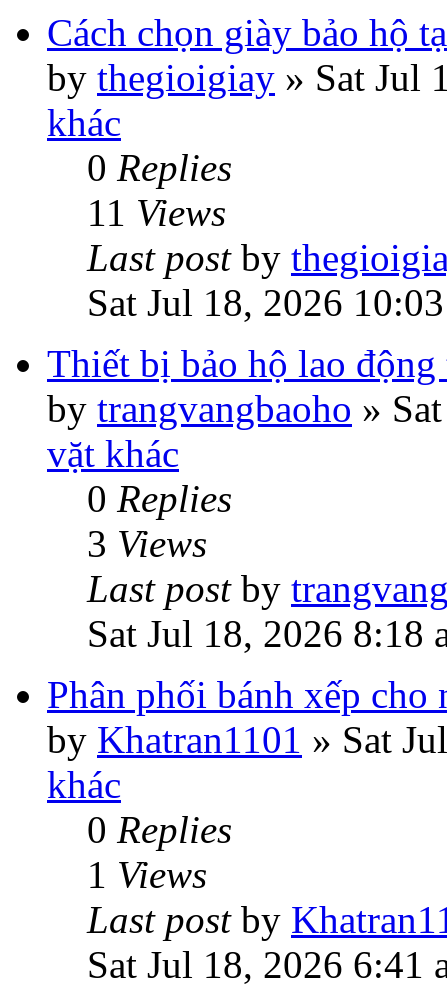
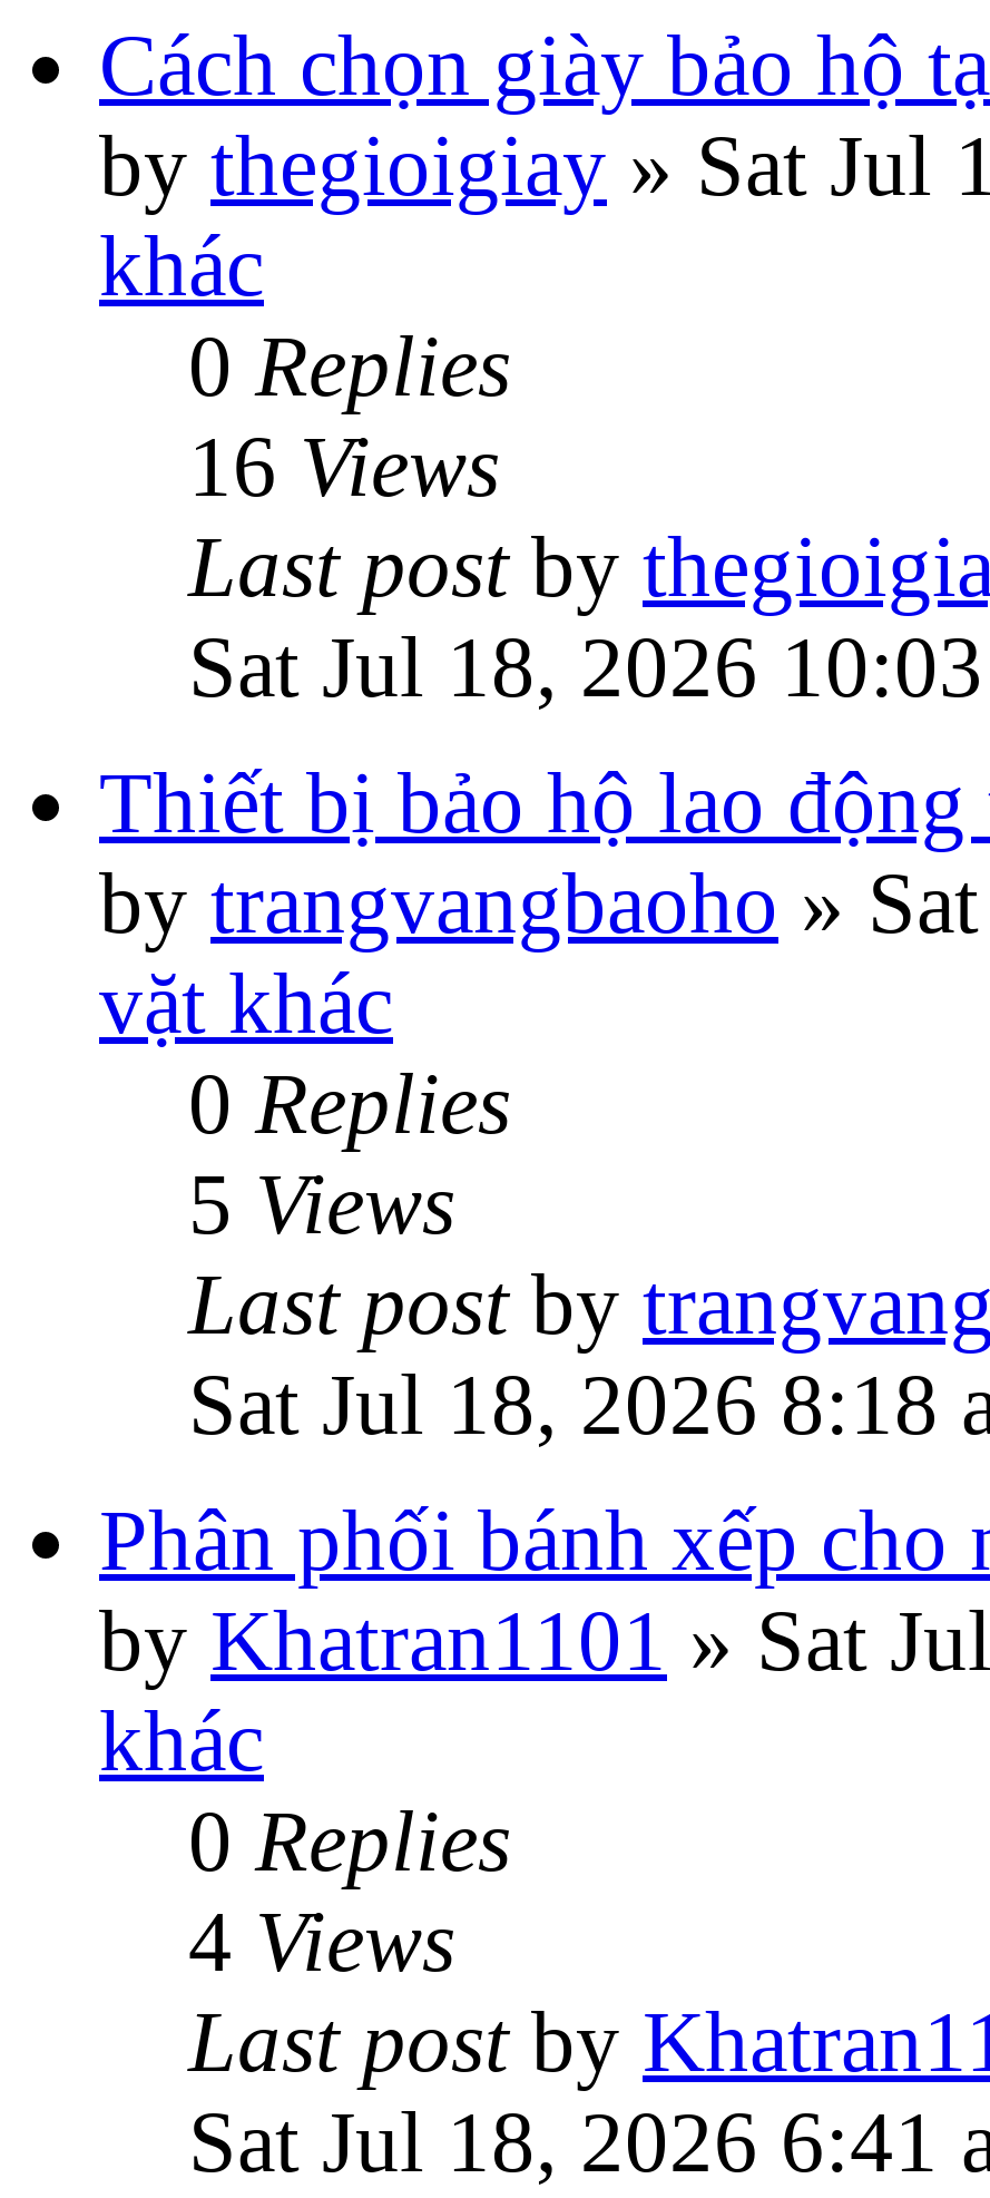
[87,190,226,233] 11 Views -> [188,417,500,512] 16 Views
[87,521,207,564] 3 Views -> [188,1154,455,1250] 5 Views
[87,852,207,895] 1 Views -> [188,1892,455,1987] 4 Views

